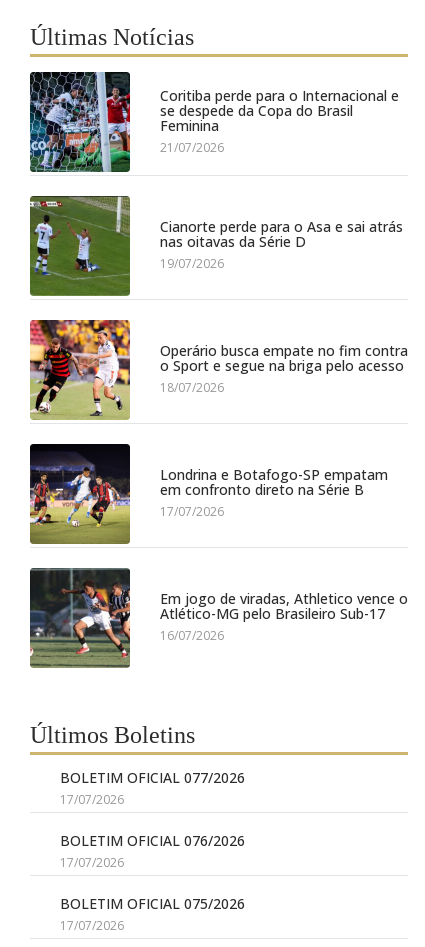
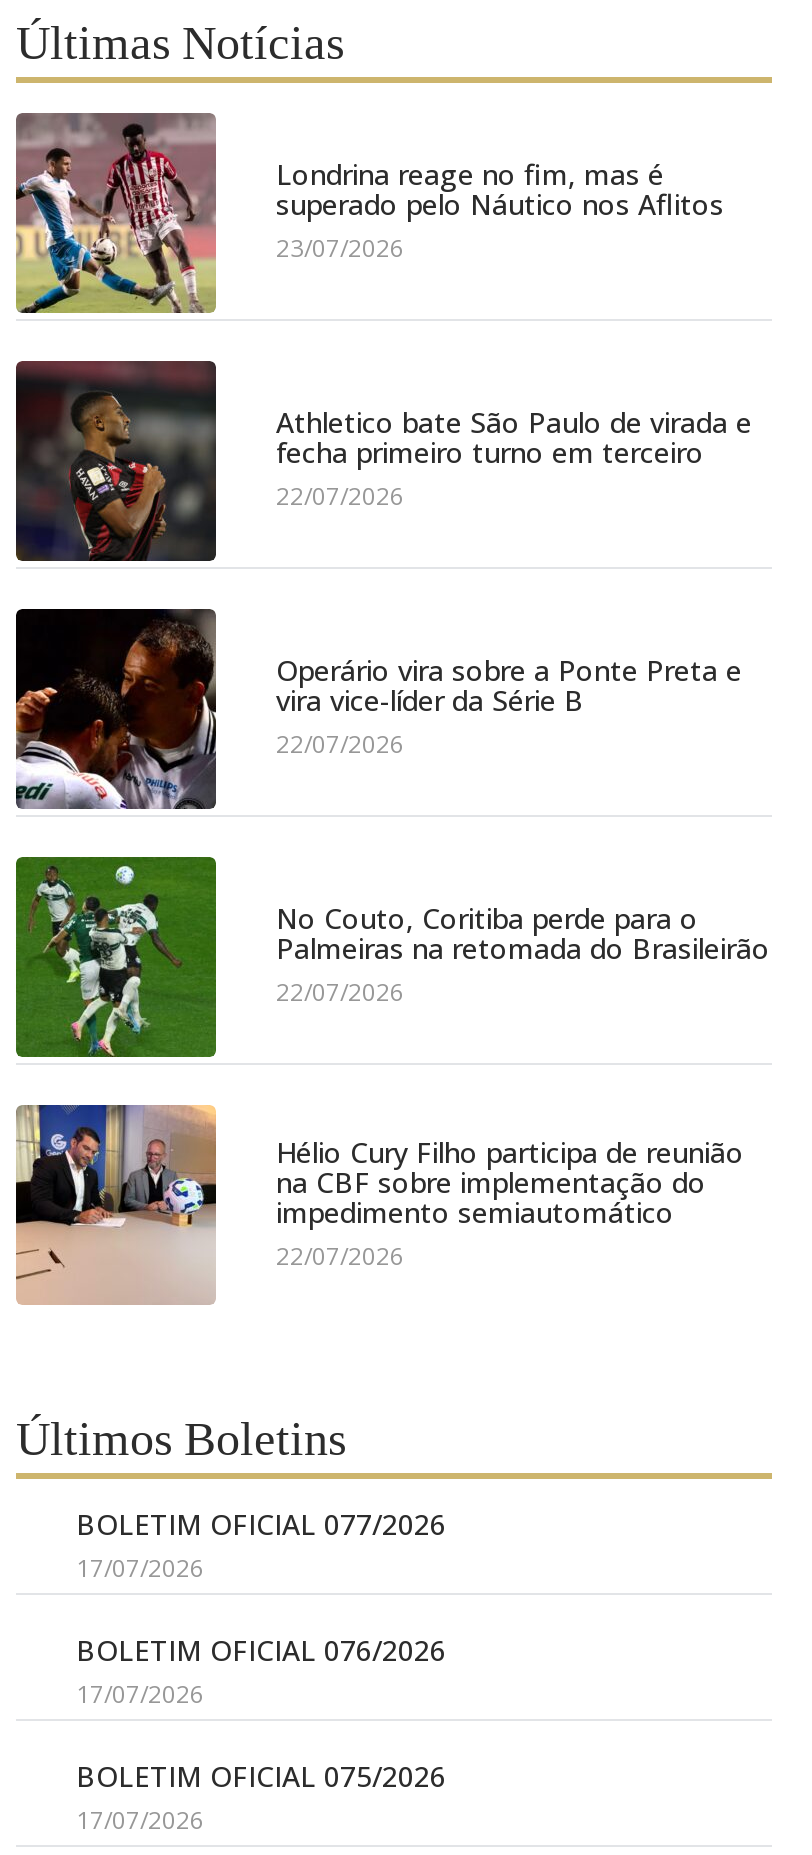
[29,71,399,173] [image] | Coritiba perde para o Internacional e | se despede da Copa do Brasil | Feminina | 21/07/2026 -> [14,111,724,315] [image] | Londrina reage no fim, mas é | superado pelo Náutico nos Aflitos | 23/07/2026
[30,196,403,297] [image] | Cianorte perde para o Asa e sai atrás | nas oitavas da Série D | 19/07/2026 -> [16,361,752,563] [image] | Athletico bate São Paulo de virada e | fecha primeiro turno em terceiro | 22/07/2026
[29,319,408,421] [image] | Operário busca empate no fim contra | o Sport e segue na briga pelo acesso | 18/07/2026 -> [14,607,742,811] [image] | Operário vira sobre a Ponte Preta e | vira vice-líder da Série B | 22/07/2026
[29,443,388,544] [image] | Londrina e Botafogo-SP empatam | em confronto direto na Série B | 17/07/2026 -> [14,855,770,1057] [image] | No Couto, Coritiba perde para o | Palmeiras na retomada do Brasileirão | 22/07/2026
[29,567,408,668] [image] | Em jogo de viradas, Athletico vence o | Atlético-MG pelo Brasileiro Sub-17 | 16/07/2026 -> [16,1105,744,1303] [image] | Hélio Cury Filho participa de reunião | na CBF sobre implementação do | impedimento semiautomático | 22/07/2026

